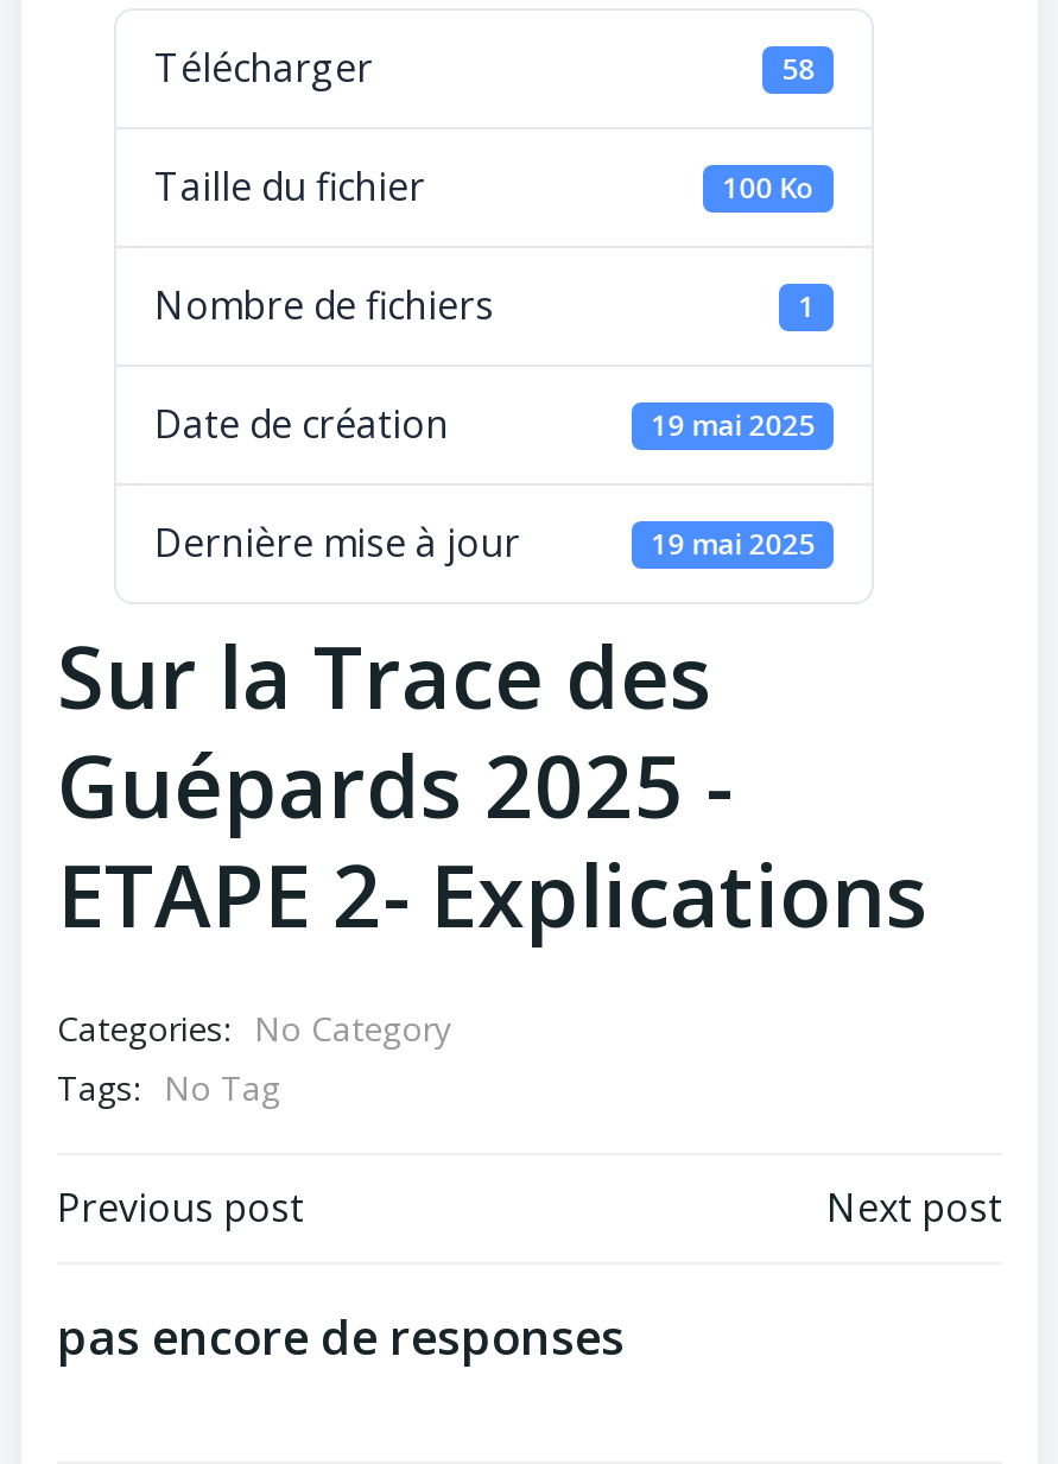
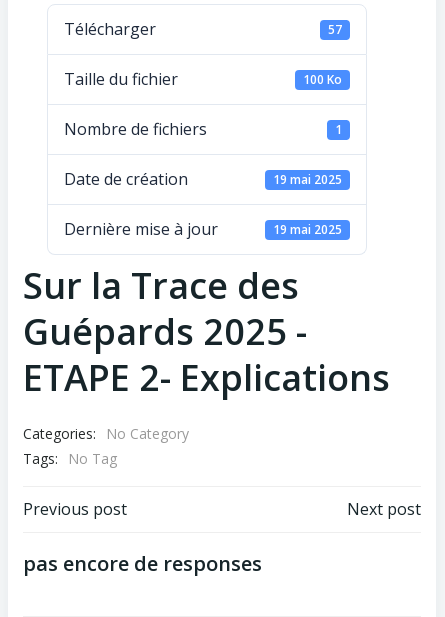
[782,48,815,89] 58 -> [328,21,342,38] 57

